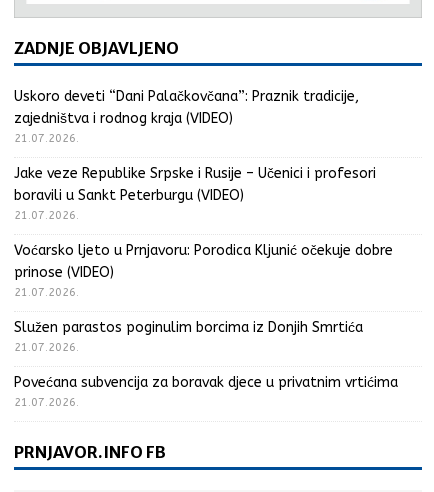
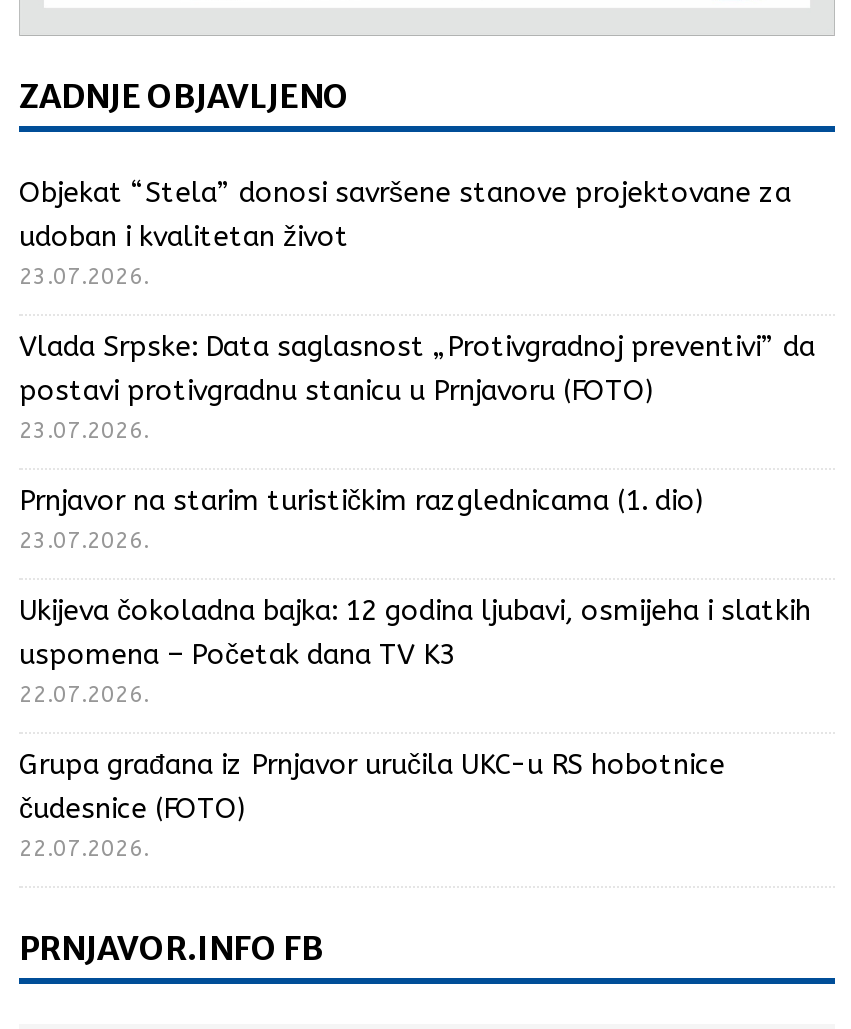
[14,88,359,145] Uskoro deveti “Dani Palačkovčana”: Praznik tradicije, | zajedništva i rodnog kraja (VIDEO) | 21.07.2026. -> [19,176,791,290] Objekat “Stela” donosi savršene stanove projektovane za | udoban i kvalitetan život | 23.07.2026.
[14,165,376,222] Jake veze Republike Srpske i Rusije – Učenici i profesori | boravili u Sankt Peterburgu (VIDEO) | 21.07.2026. -> [19,330,815,444] Vlada Srpske: Data saglasnost „Protivgradnoj preventivi” da | postavi protivgradnu stanicu u Prnjavoru (FOTO) | 23.07.2026.
[14,242,393,299] Voćarsko ljeto u Prnjavoru: Porodica Kljunić očekuje dobre | prinose (VIDEO) | 21.07.2026. -> [19,484,703,554] Prnjavor na starim turističkim razglednicama (1. dio) | 23.07.2026.
[14,319,363,354] Služen parastos poginulim borcima iz Donjih Smrtića | 21.07.2026. -> [19,594,811,708] Ukijeva čokoladna bajka: 12 godina ljubavi, osmijeha i slatkih | uspomena – Početak dana TV K3 | 22.07.2026.
[14,374,398,409] Povećana subvencija za boravak djece u privatnim vrtićima | 21.07.2026. -> [19,748,725,862] Grupa građana iz Prnjavor uručila UKC-u RS hobotnice | čudesnice (FOTO) | 22.07.2026.

